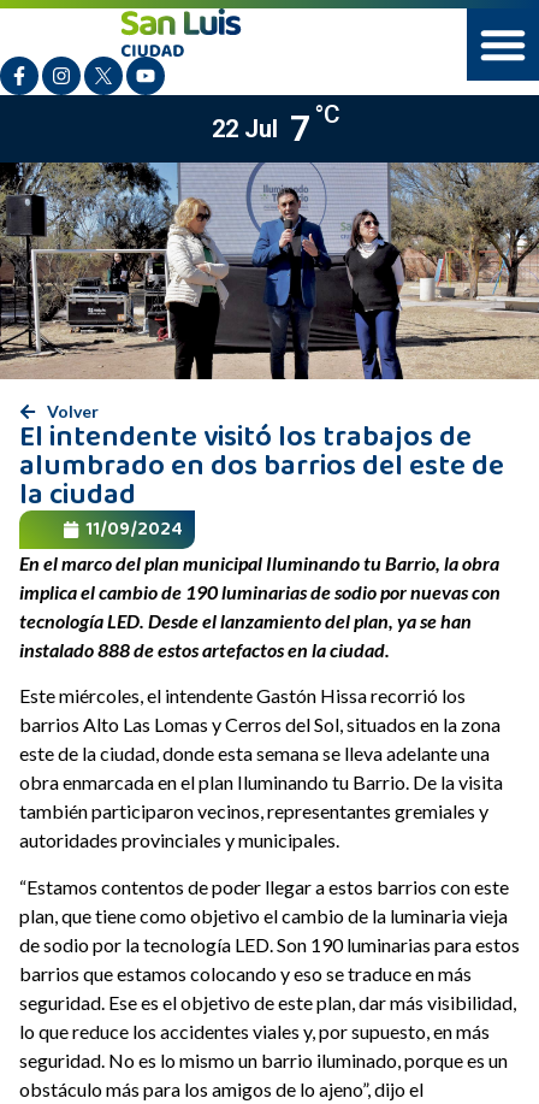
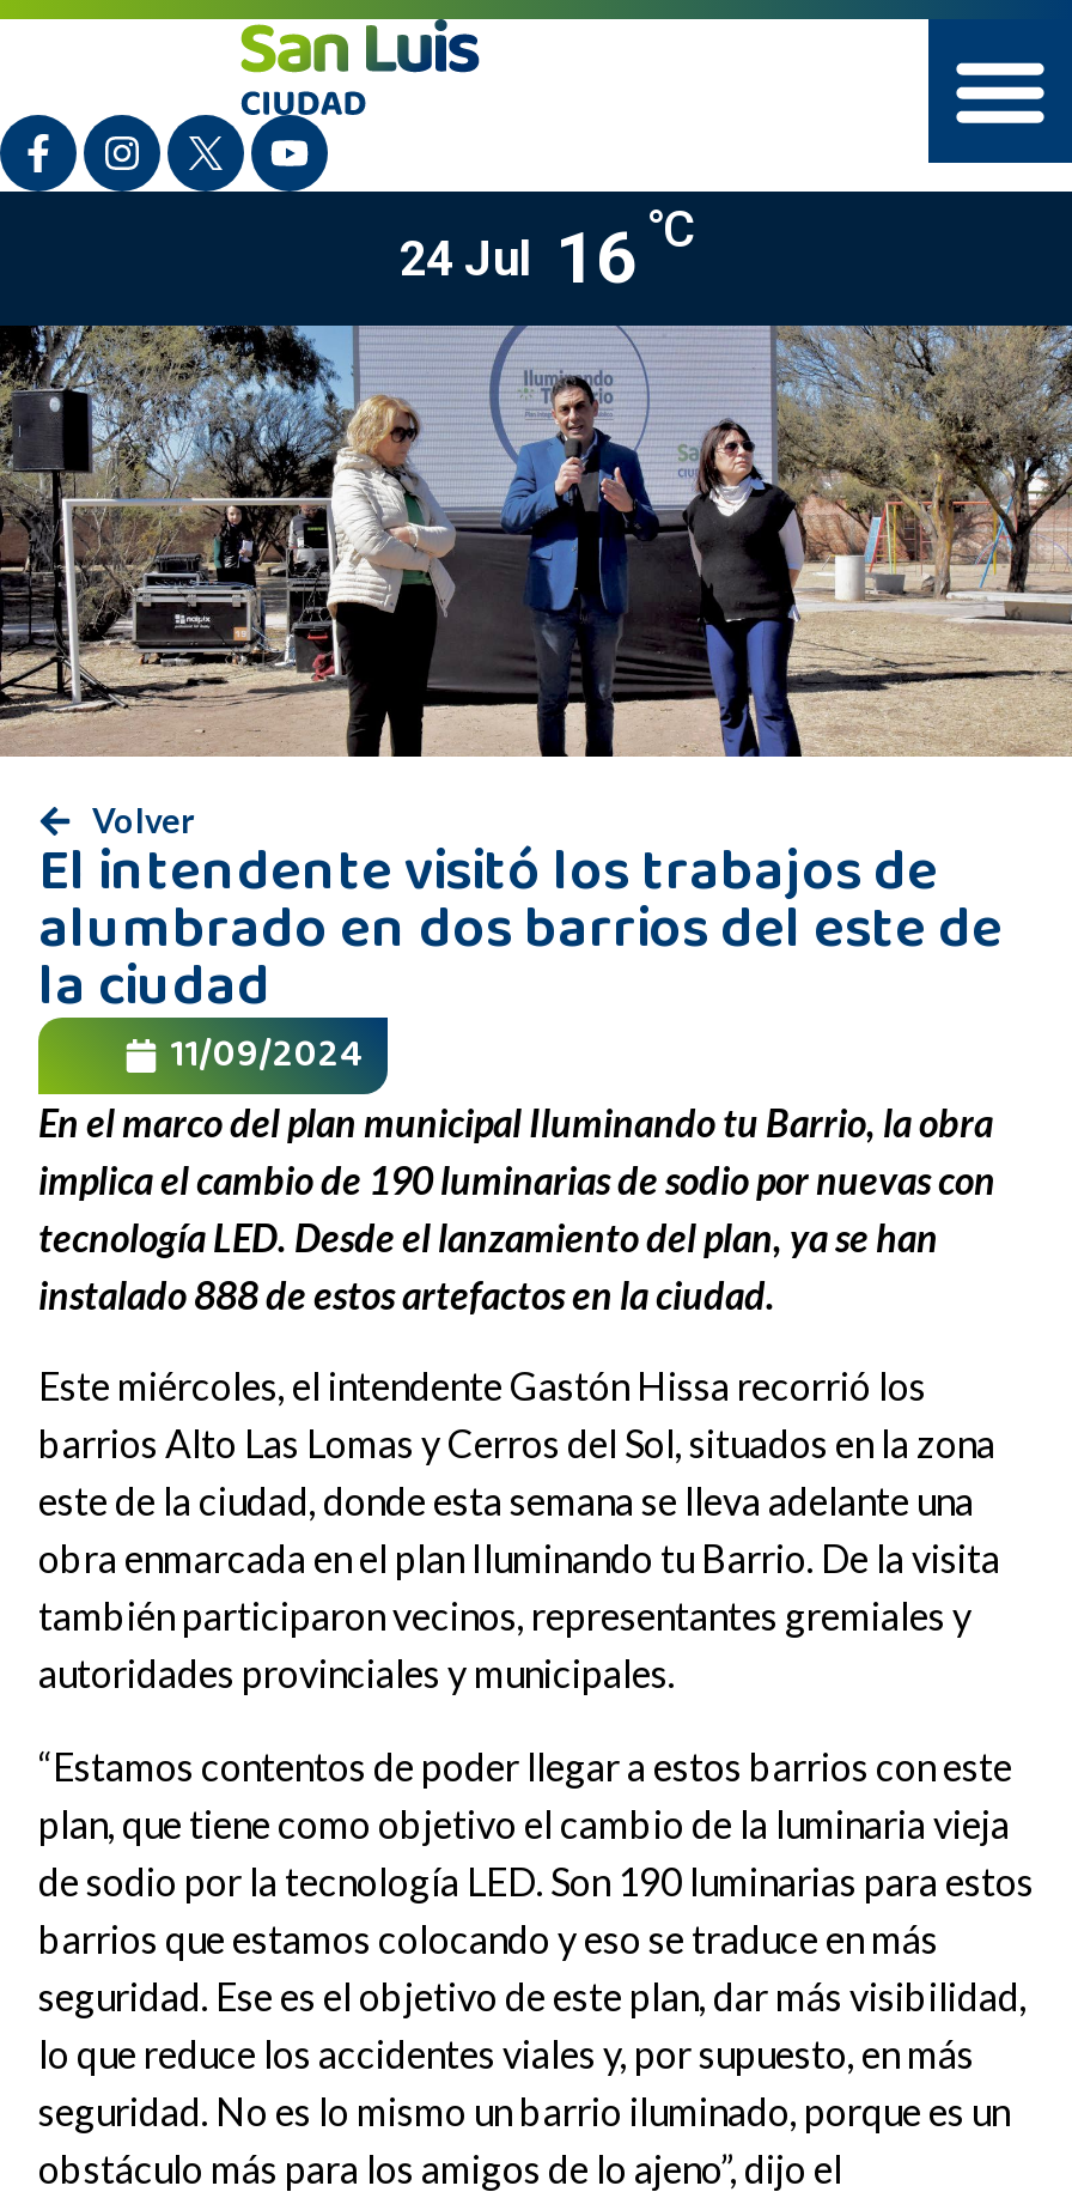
[211,100,340,149] 22 Jul 7 °C -> [400,201,696,299] 24 Jul 16 °C

